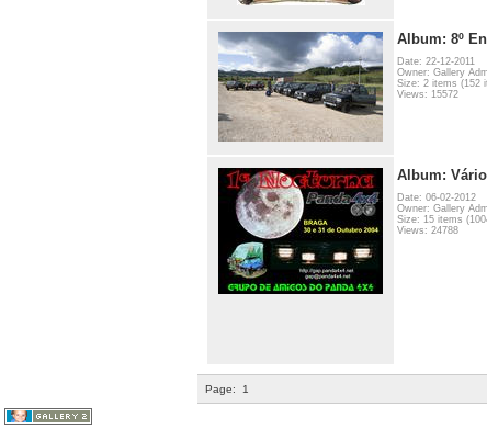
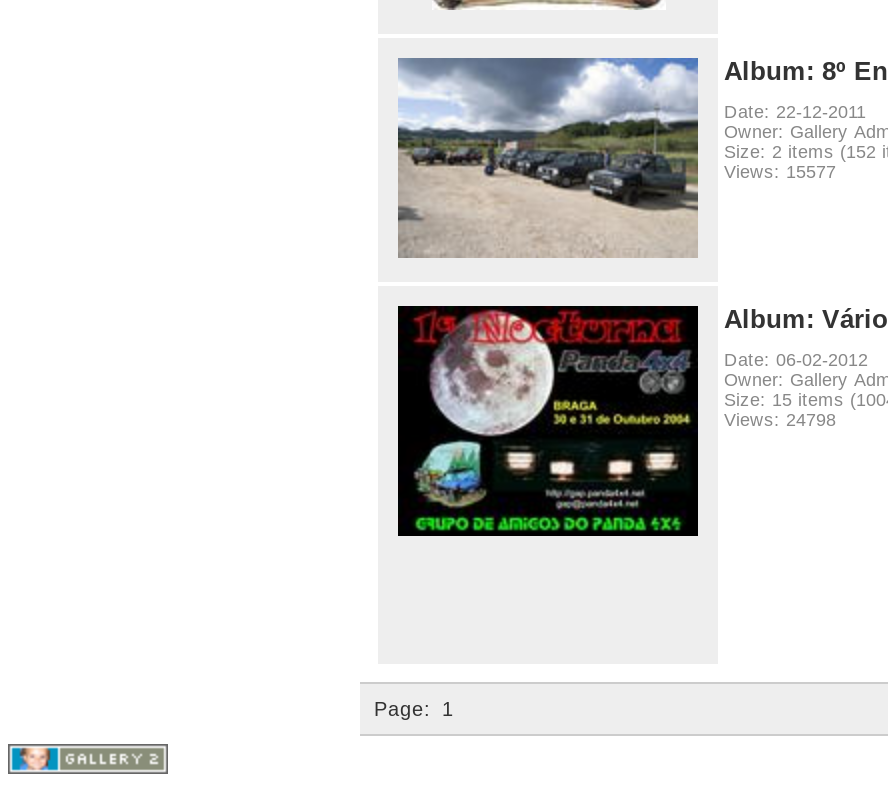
[397,89,458,100] Views: 15572 -> [724,161,836,181] Views: 15577
[397,225,458,236] Views: 24788 -> [724,409,836,429] Views: 24798

